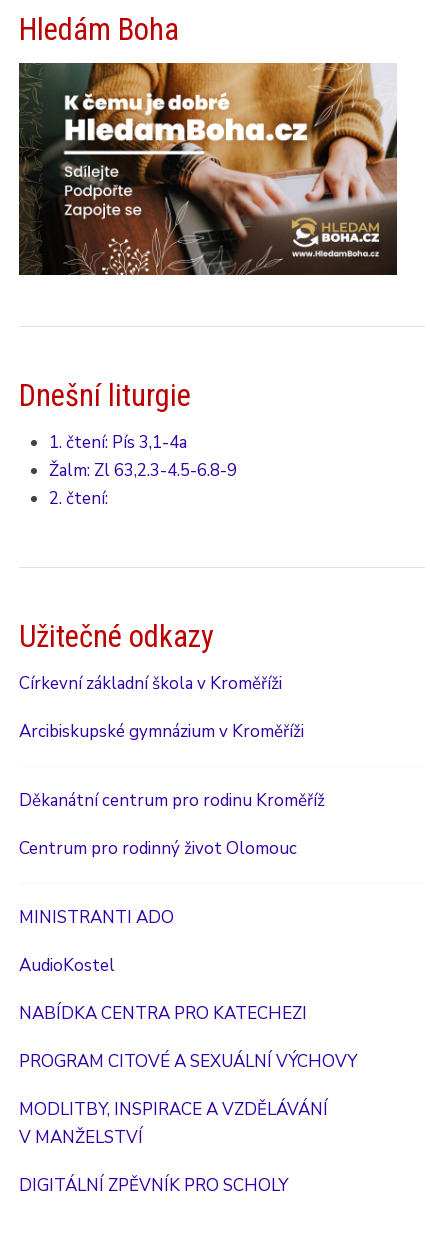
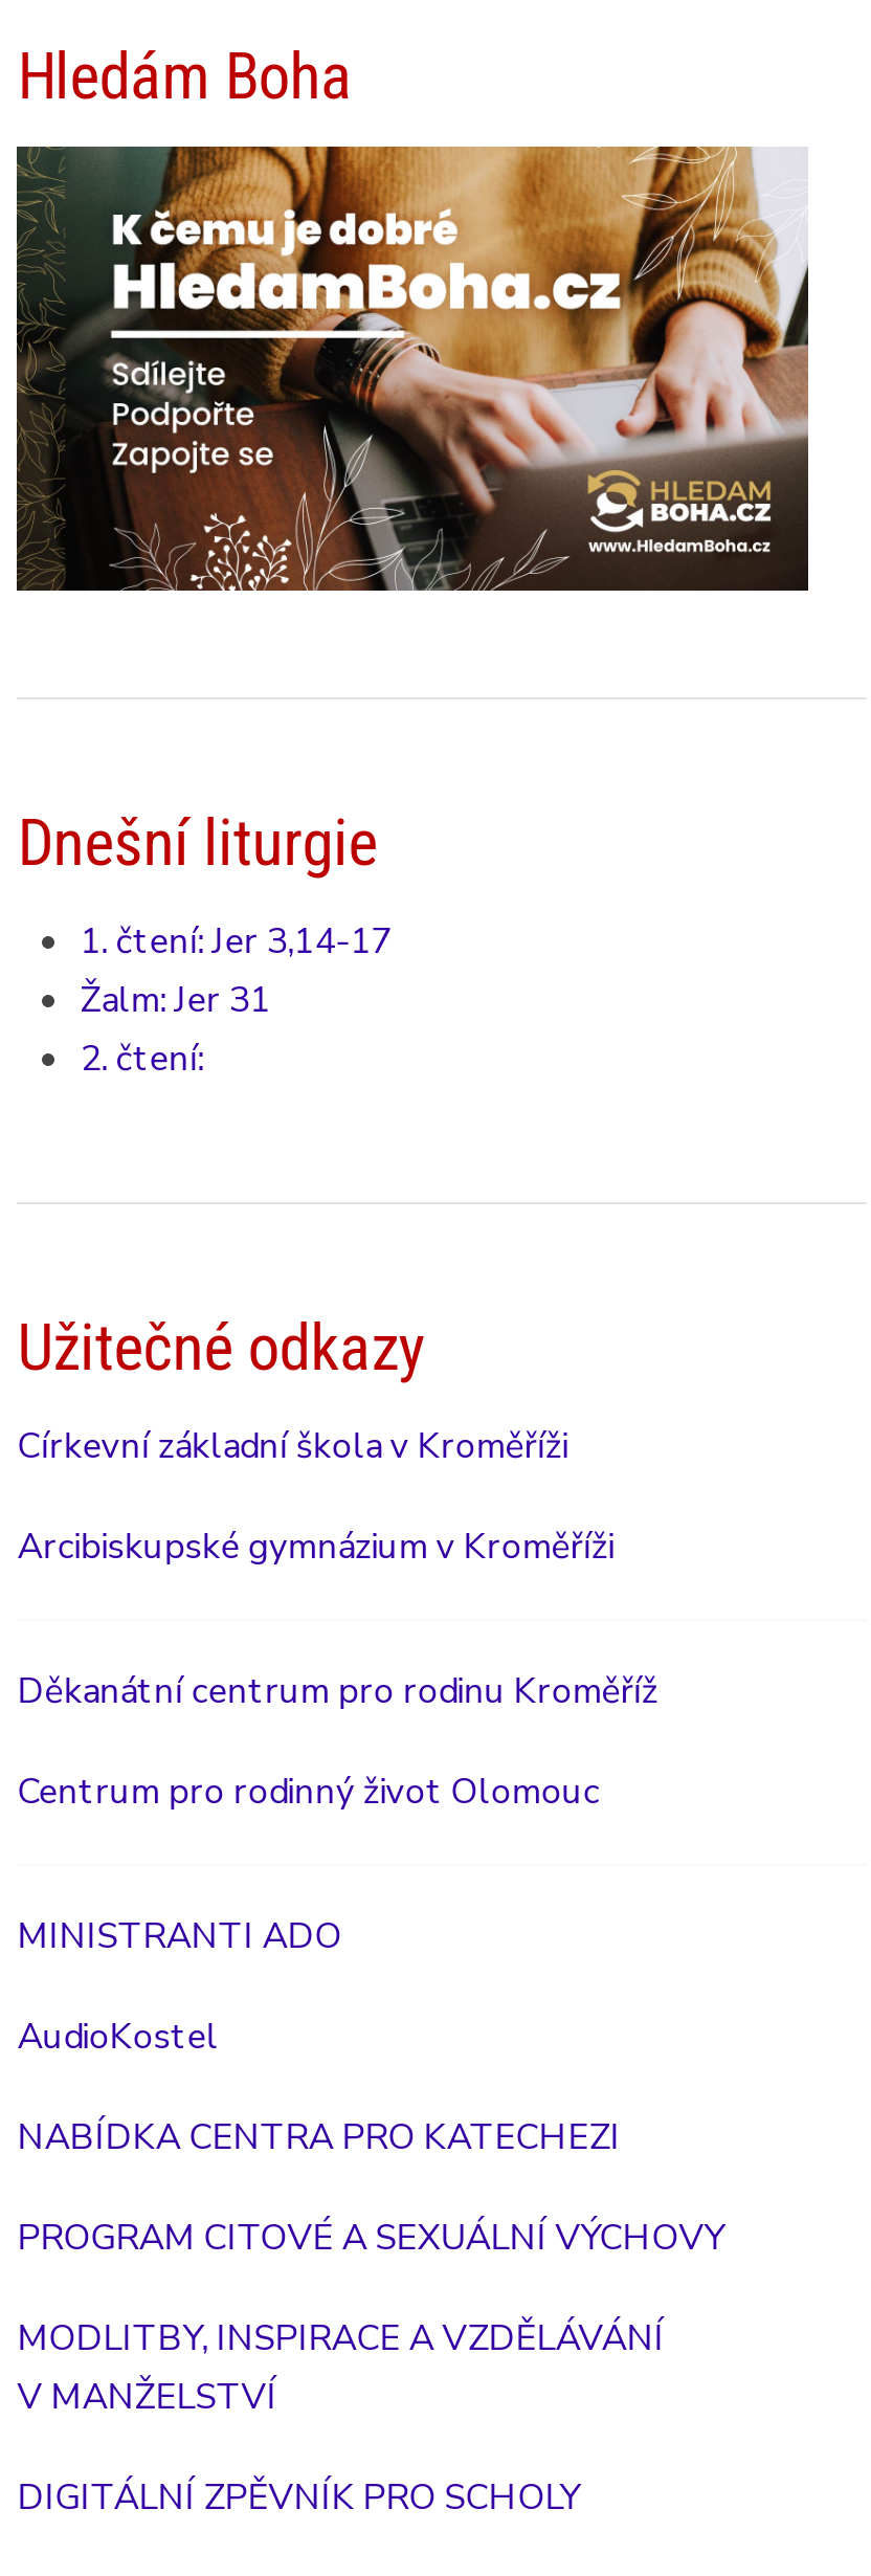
[49,431,187,454] 1. čtení: Pís 3,1-4a -> [80,918,392,966] 1. čtení: Jer 3,14-17
[49,459,237,482] Žalm: Zl 63,2.3-4.5-6.8-9 -> [80,977,271,1025] Žalm: Jer 31

